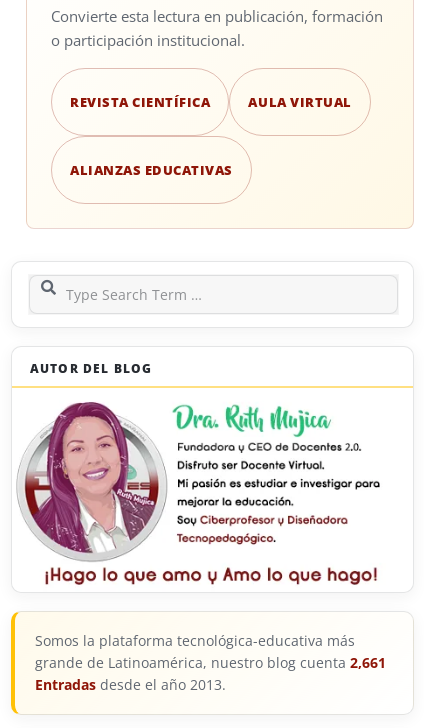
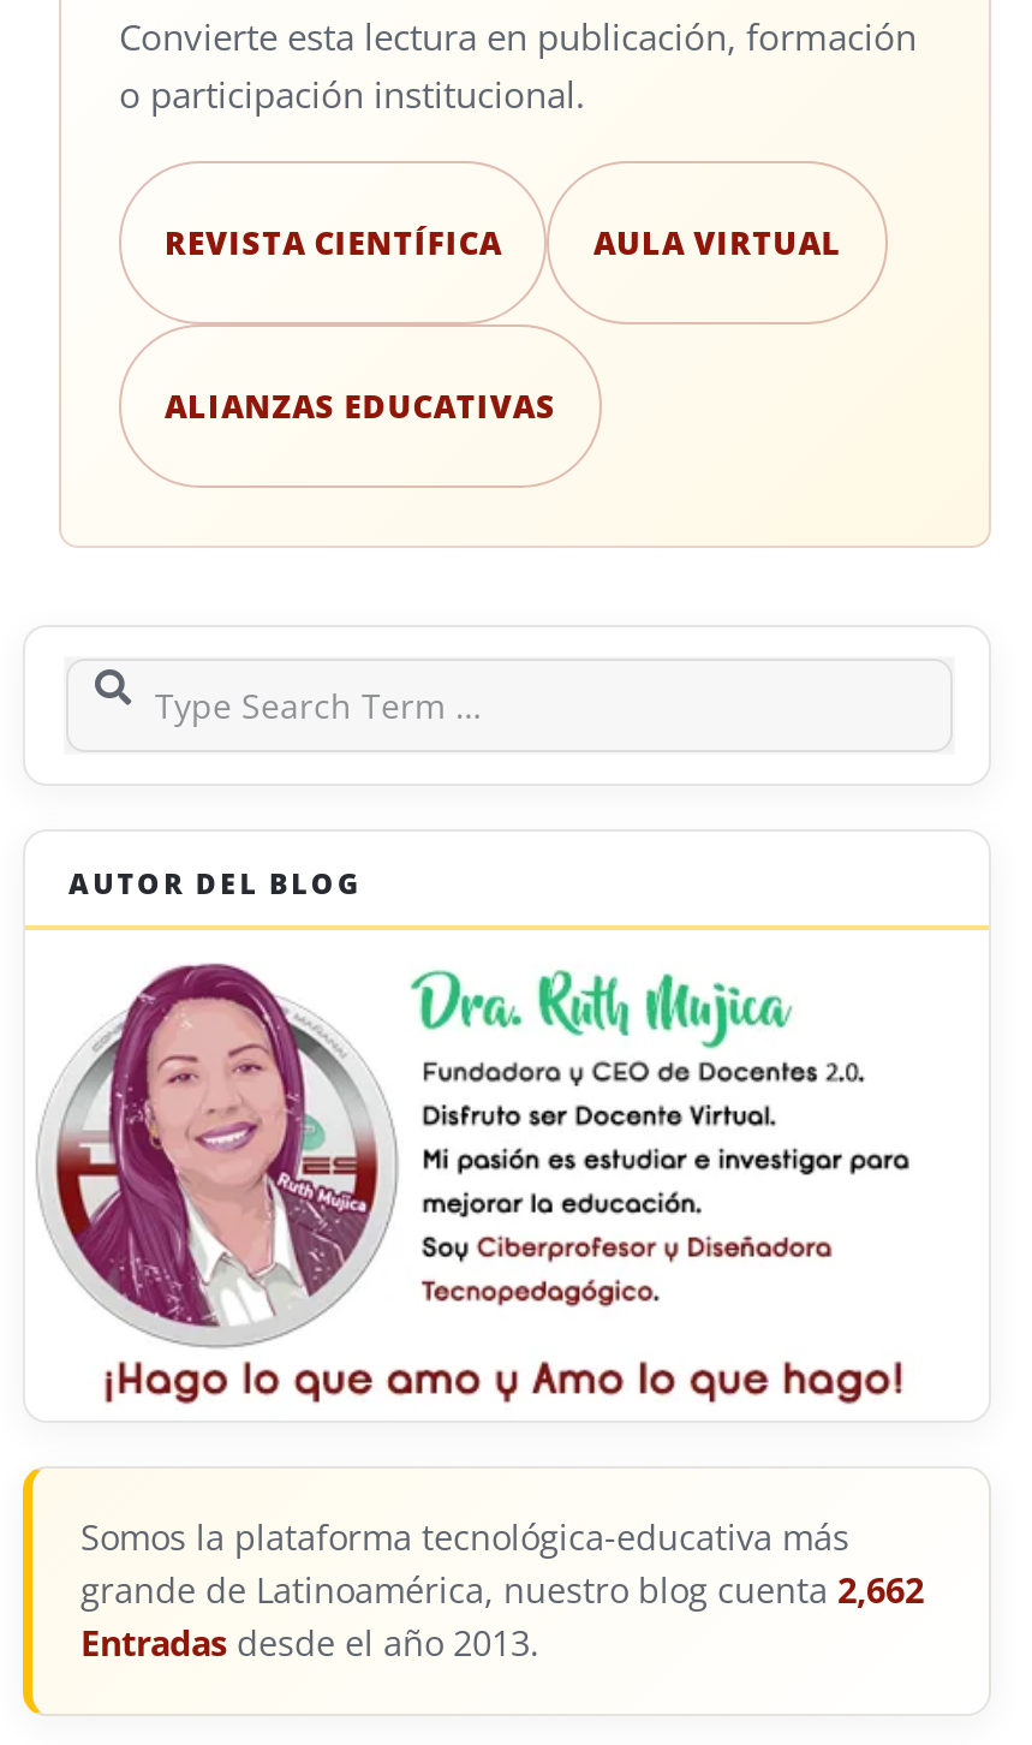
[35,652,386,671] grande de Latinoamérica, nuestro blog cuenta 2,661 -> [80,1566,924,1612] grande de Latinoamérica, nuestro blog cuenta 2,662

